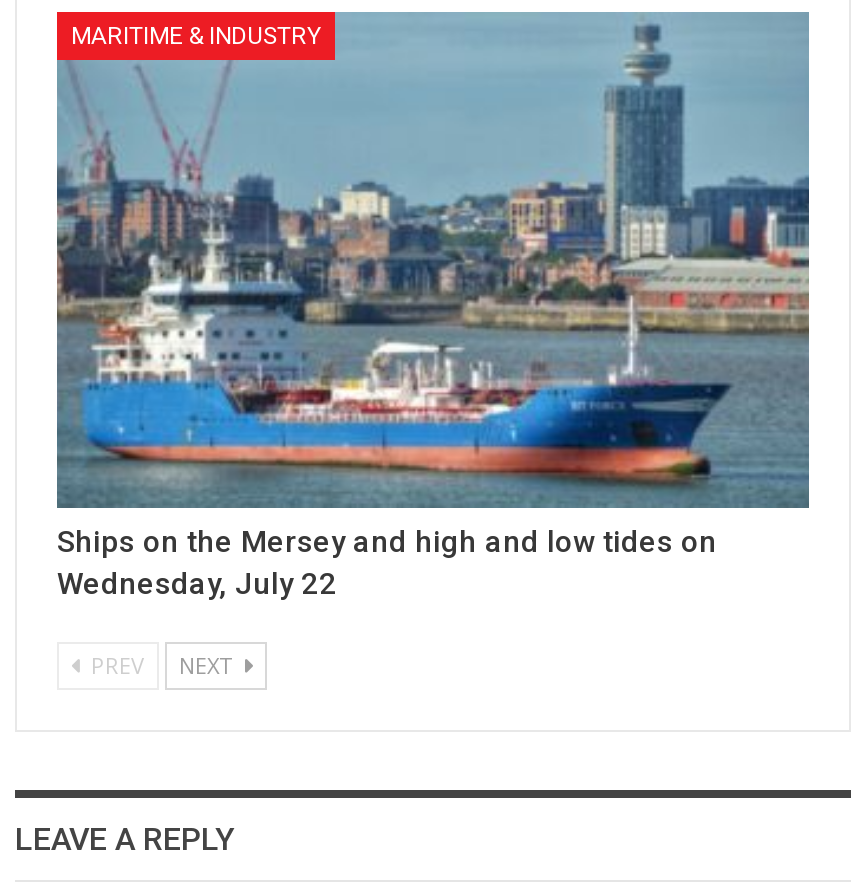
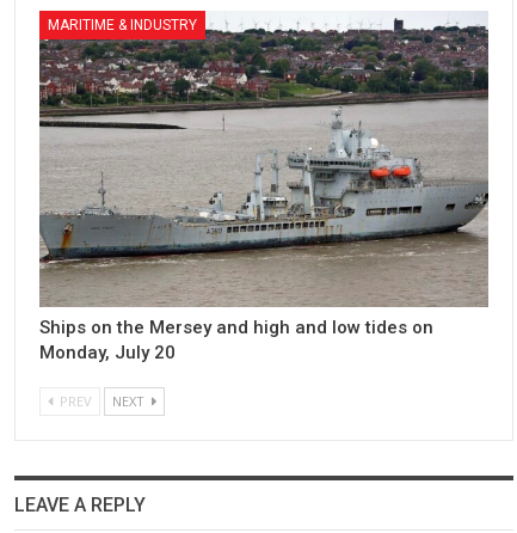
[55,12,811,603] [image] | Wednesday, July 22 -> [38,12,490,364] [image] | Monday, July 20

